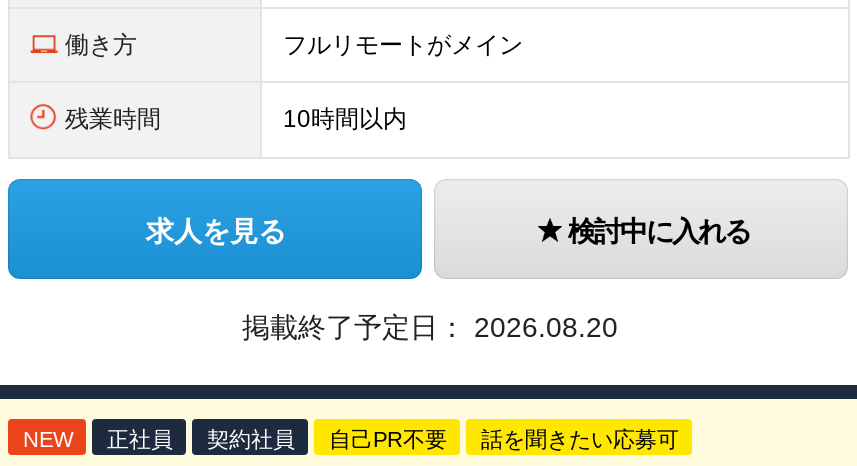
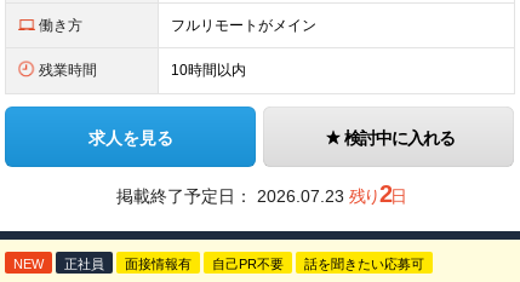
[242,311,618,343] 掲載終了予定日：2026.08.20 -> [116,180,405,207] 掲載終了予定日：2026.07.23 残り2日
[207,427,295,451] 契約社員 -> [125,257,192,271] 面接情報有

